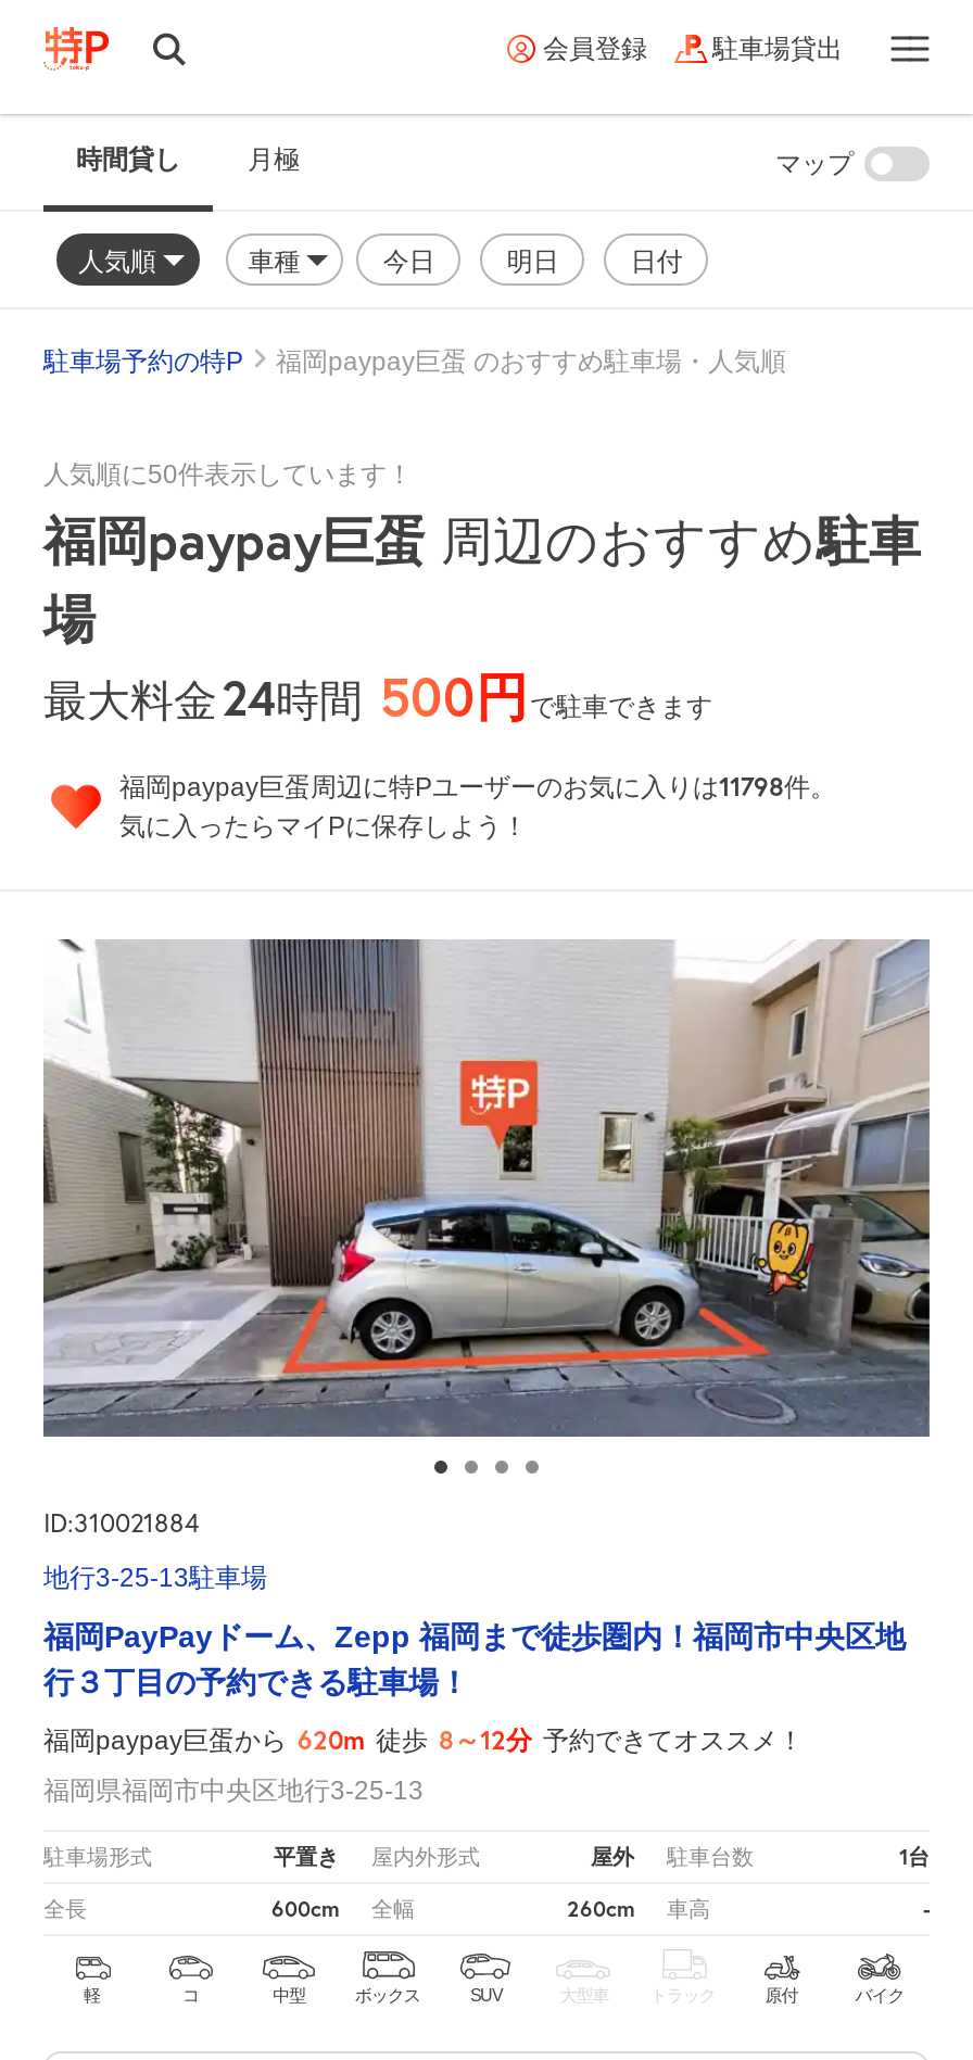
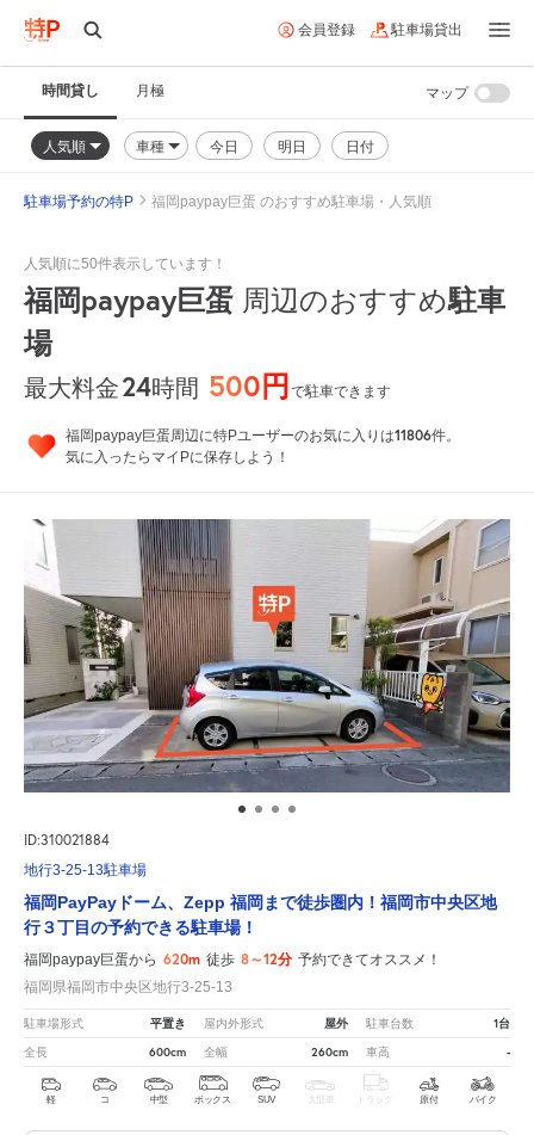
[119,770,836,802] 福岡paypay巨蛋周辺に特Pユーザーのお気に入りは11798件。 -> [66,426,460,444] 福岡paypay巨蛋周辺に特Pユーザーのお気に入りは11806件。

